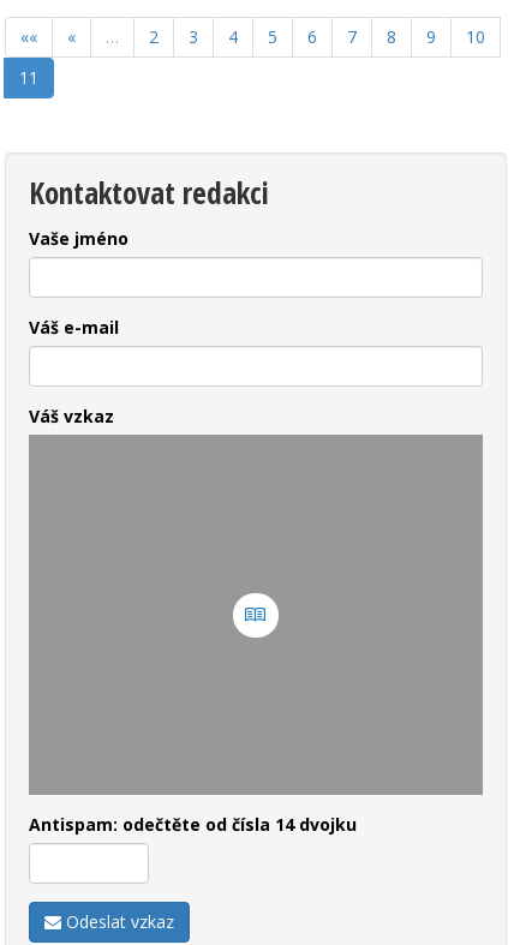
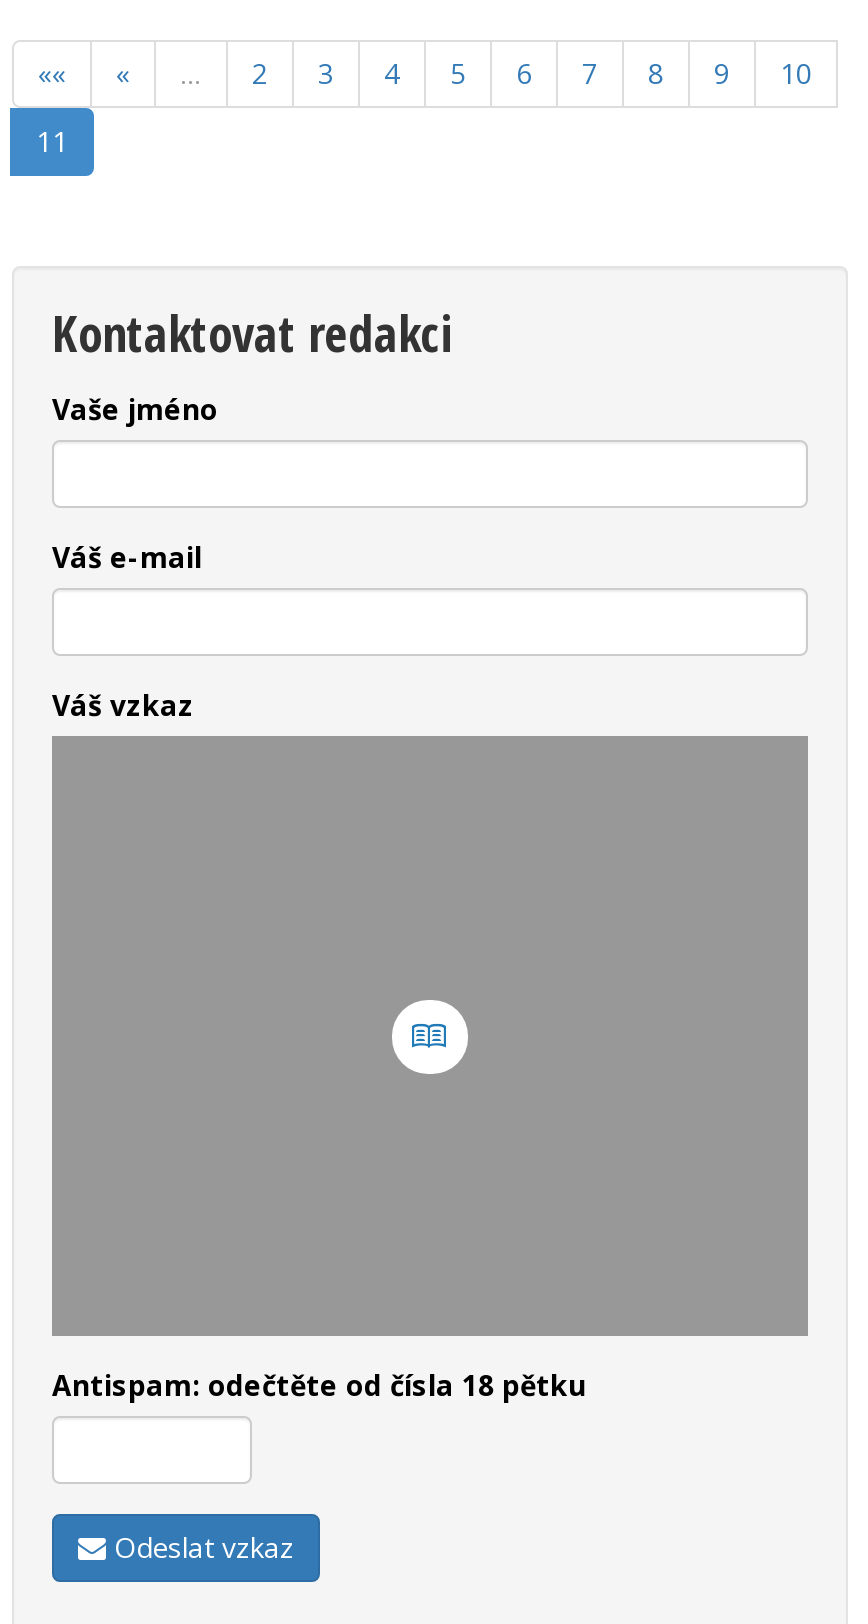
[29,814,357,836] Antispam: odečtěte od čísla 14 dvojku -> [52,1367,586,1405] Antispam: odečtěte od čísla 18 pětku

